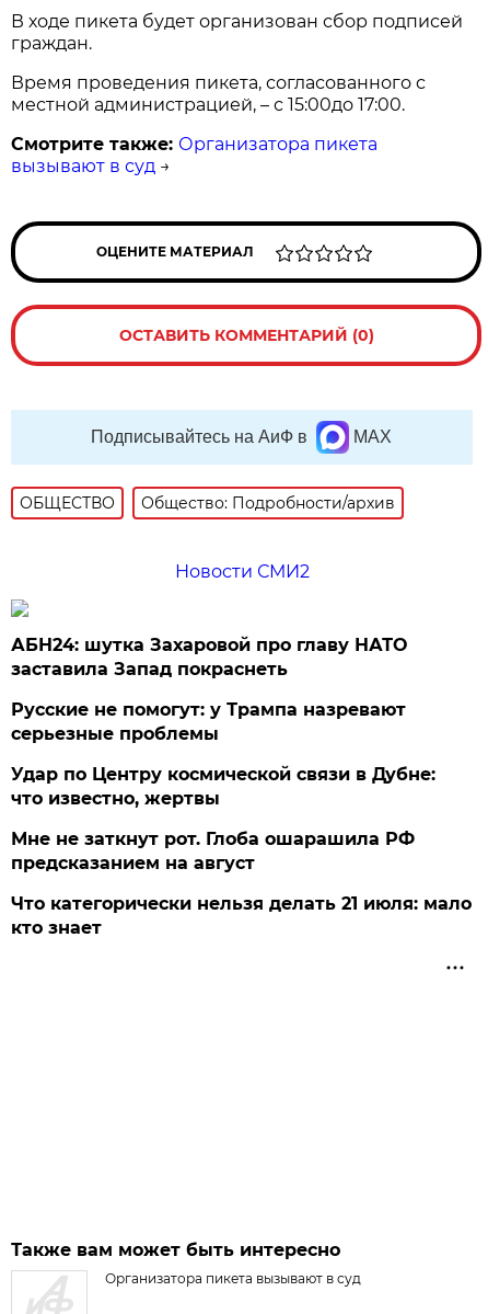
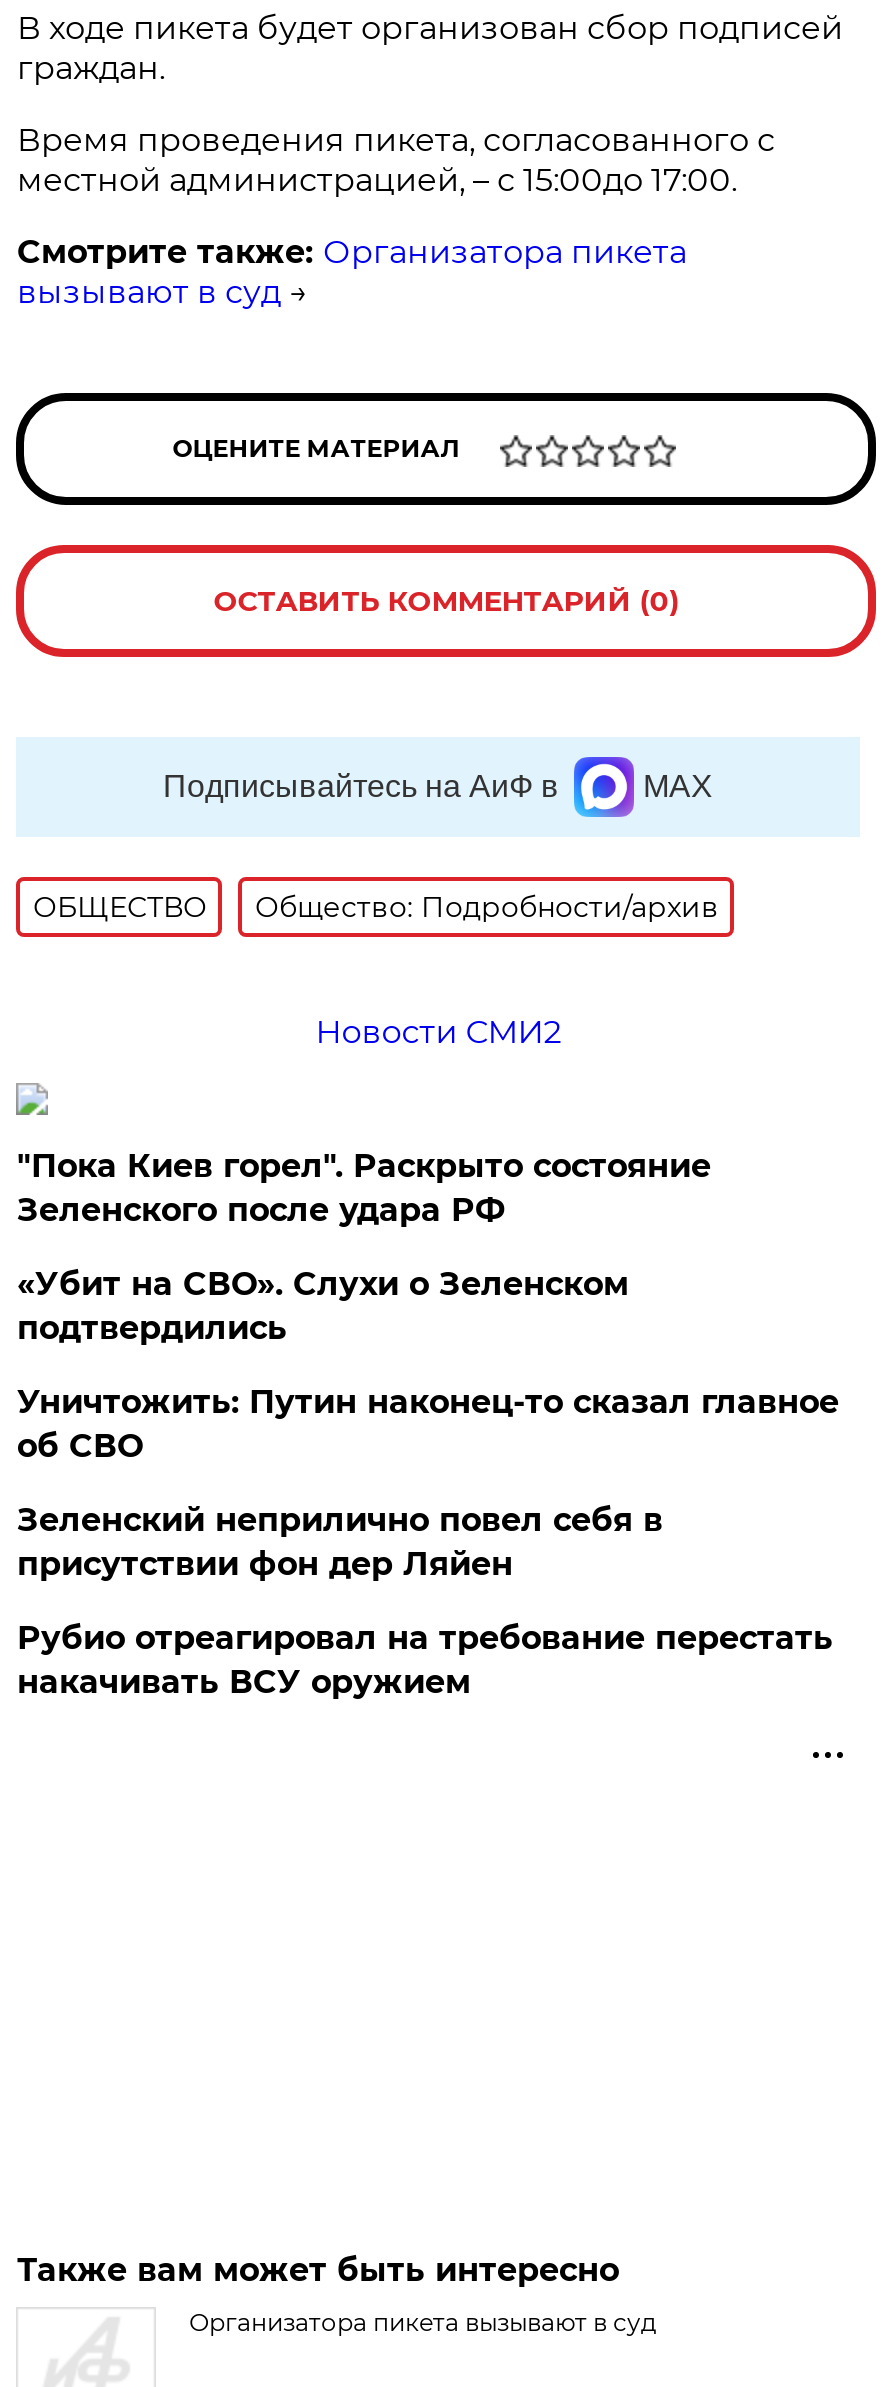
[11,634,407,679] АБН24: шутка Захаровой про главу НАТО | заставила Запад покраснеть -> [17,1147,711,1229] "Пока Киев горел". Раскрыто состояние | Зеленского после удара РФ
[11,699,406,744] Русские не помогут: у Трампа назревают | серьезные проблемы -> [17,1265,629,1347] «Убит на СВО». Слухи о Зеленском | подтвердились
[11,764,436,809] Удар по Центру космической связи в Дубне: | что известно, жертвы -> [17,1383,839,1465] Уничтожить: Путин наконец-то сказал главное | об СВО
[11,828,415,873] Мне не заткнут рот. Глоба ошарашила РФ | предсказанием на август -> [17,1501,663,1583] Зеленский неприлично повел cебя в | присутствии фон дер Ляйен
[11,893,472,938] Что категорически нельзя делать 21 июля: мало | кто знает -> [17,1619,833,1701] Рубио отреагировал на требование перестать | накачивать ВСУ оружием

